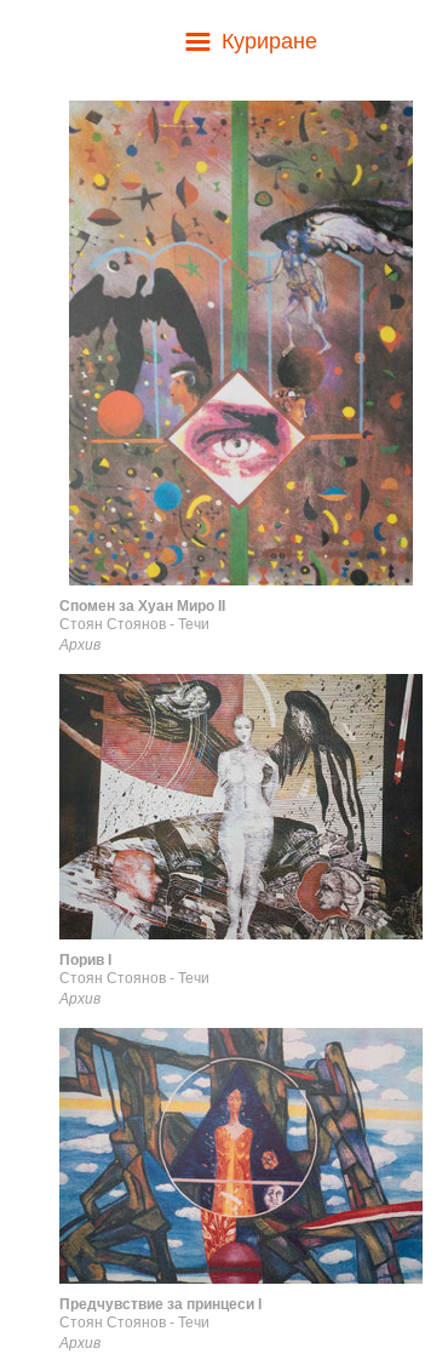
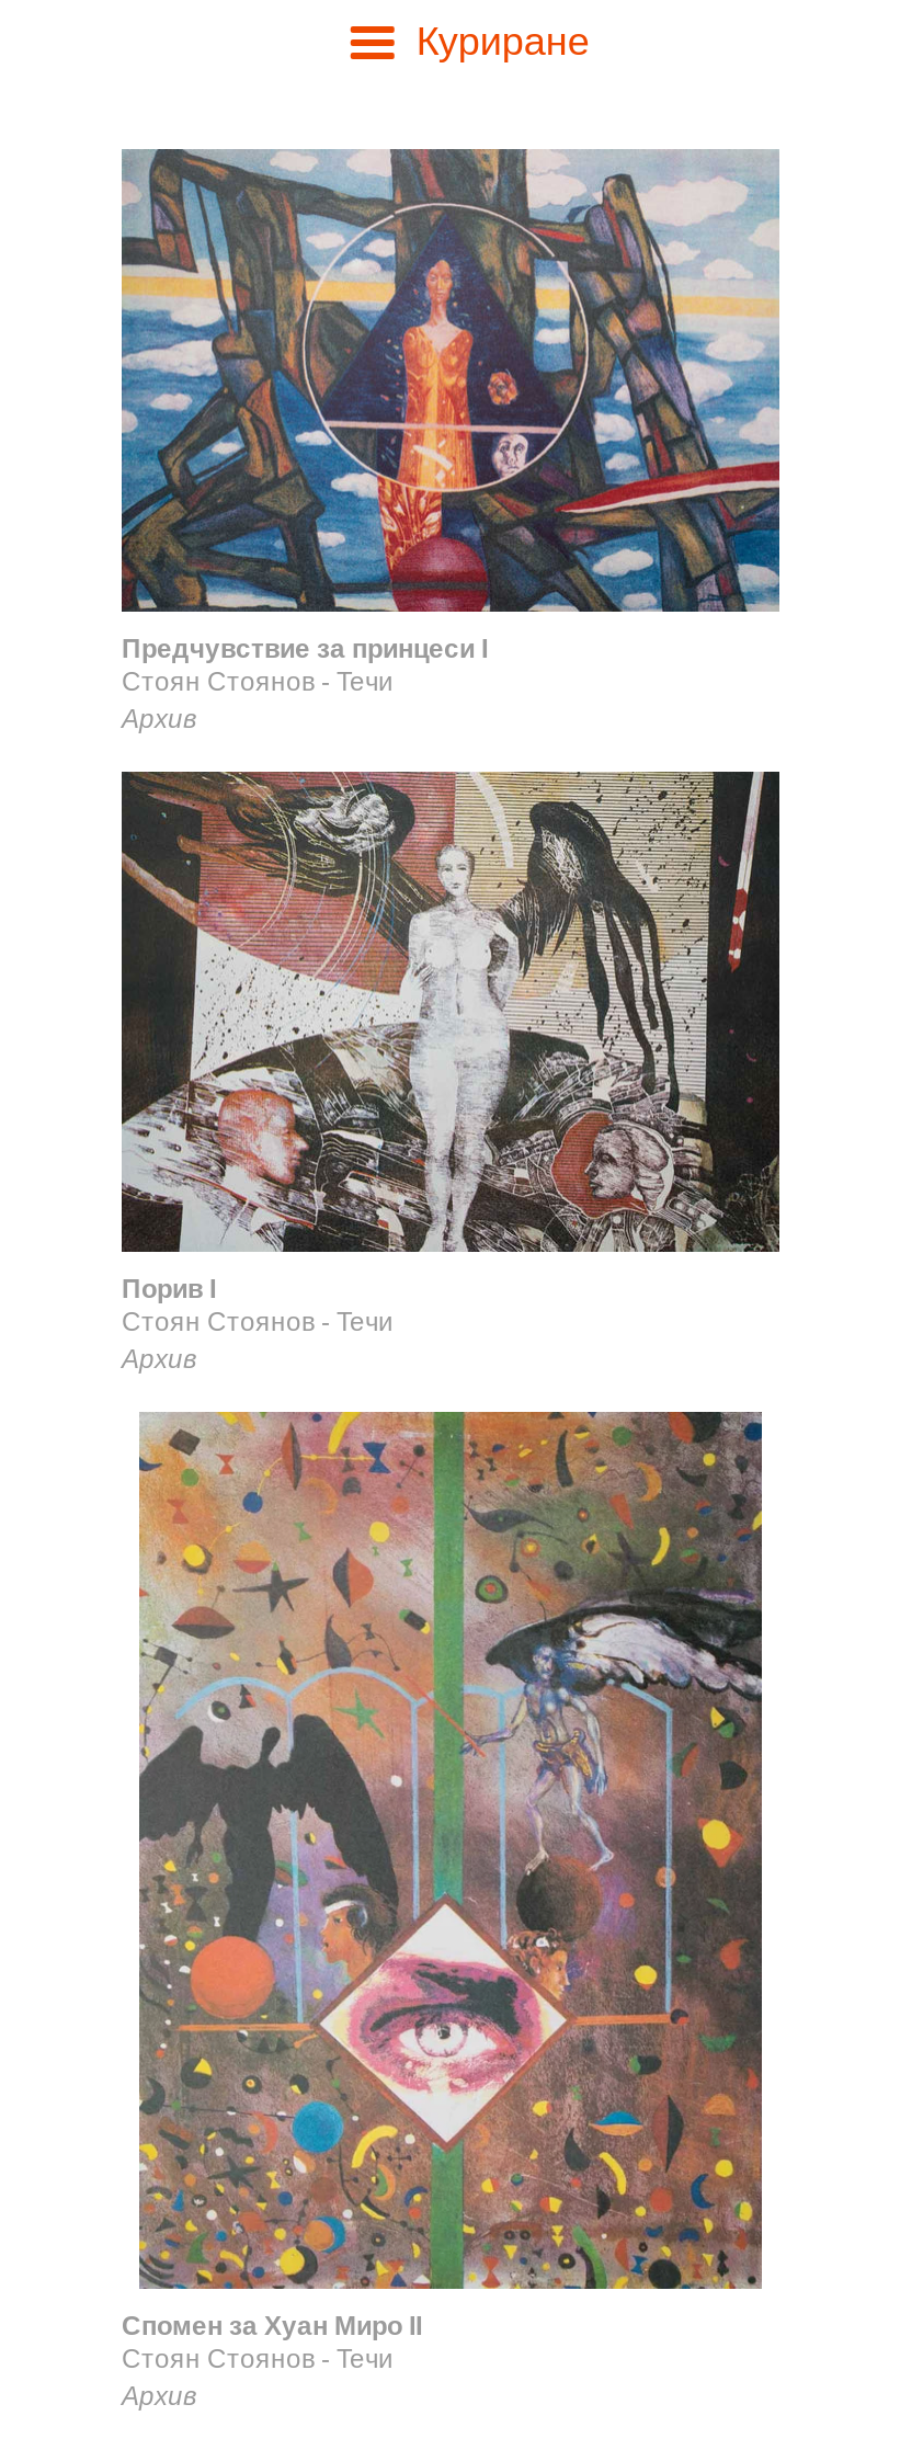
moved [59,99,423,615] -> [122,1410,779,2341]: [image] | Спомен за Хуан Миро II
moved [58,616,424,1007] -> [119,665,782,1375]: [image] | Стоян Стоянов - Течи | Архив | Порив I | Стоян Стоянов - Течи | Архив
moved [58,1027,424,1313] -> [119,147,782,663]: [image] | Предчувствие за принцеси I

